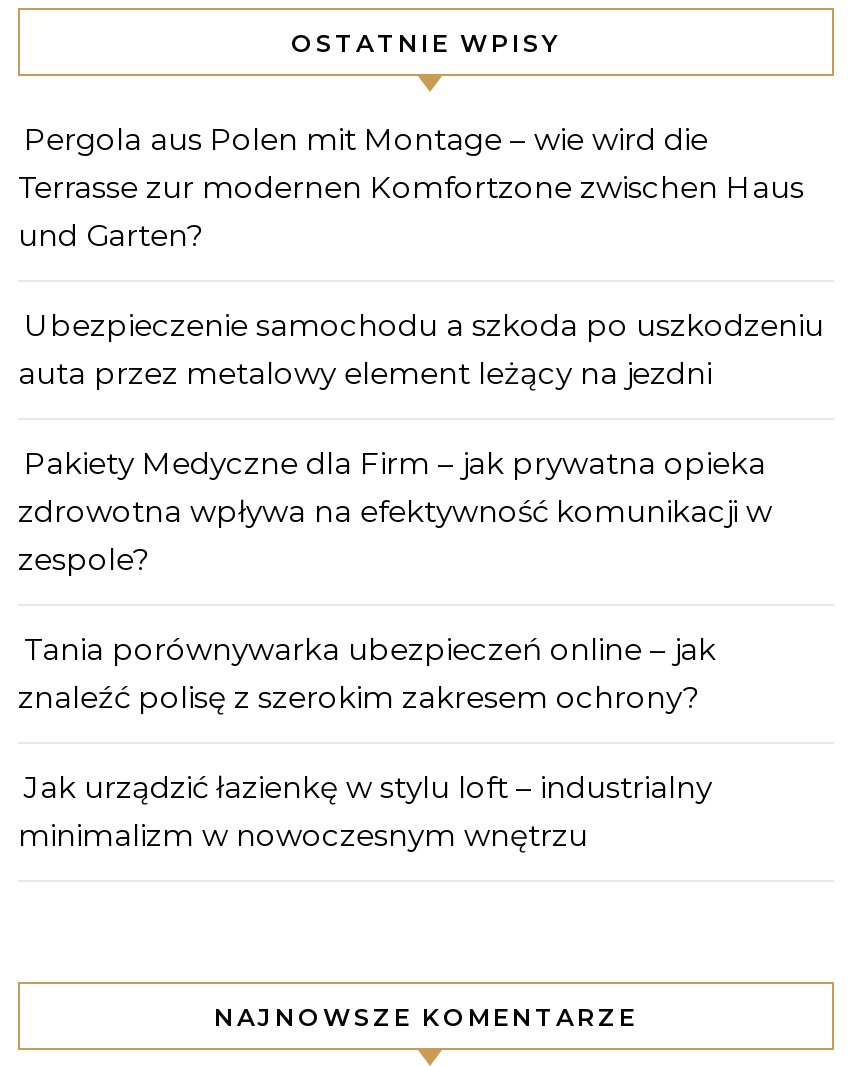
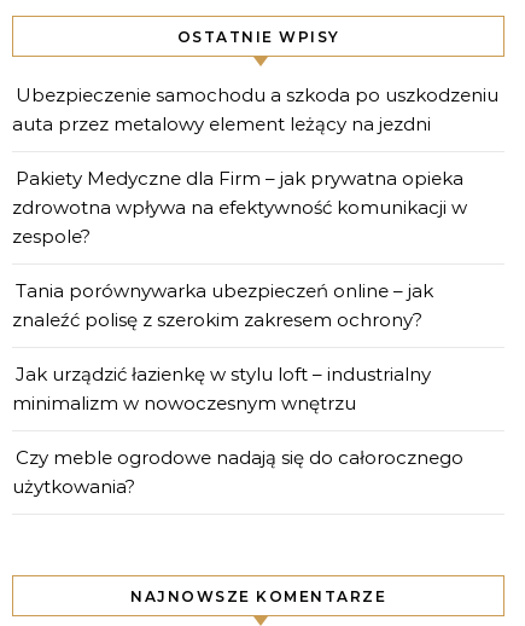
[18,120,804,254] Pergola aus Polen mit Montage – wie wird die | Terrasse zur modernen Komfortzone zwischen Haus | und Garten? -> none
moved [18,306,824,854] -> [12,83,498,415]: Ubezpieczenie samochodu a szkoda po uszkodzeniu | auta przez metalowy element leżący na jezdni | Pakiety Medyczne dla Firm – jak prywatna opieka | ... | Jak urządzić łazienkę w stylu loft – industrialny | minimalizm w nowoczesnym wnętrzu
none -> [12,446,463,498] Czy meble ogrodowe nadają się do całorocznego | użytkowania?

